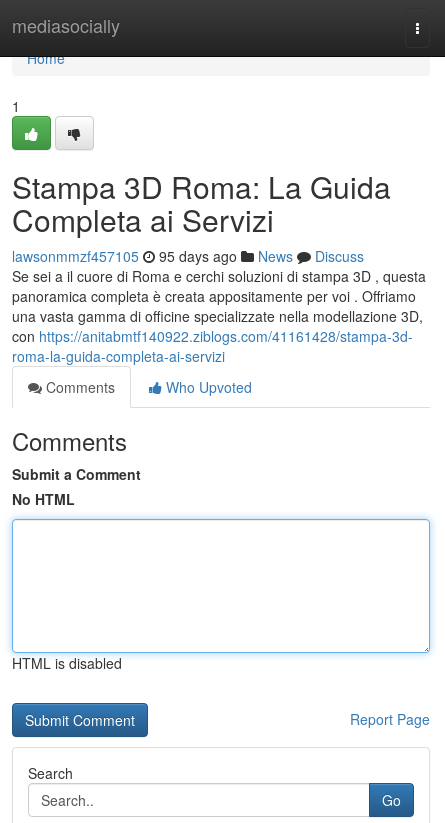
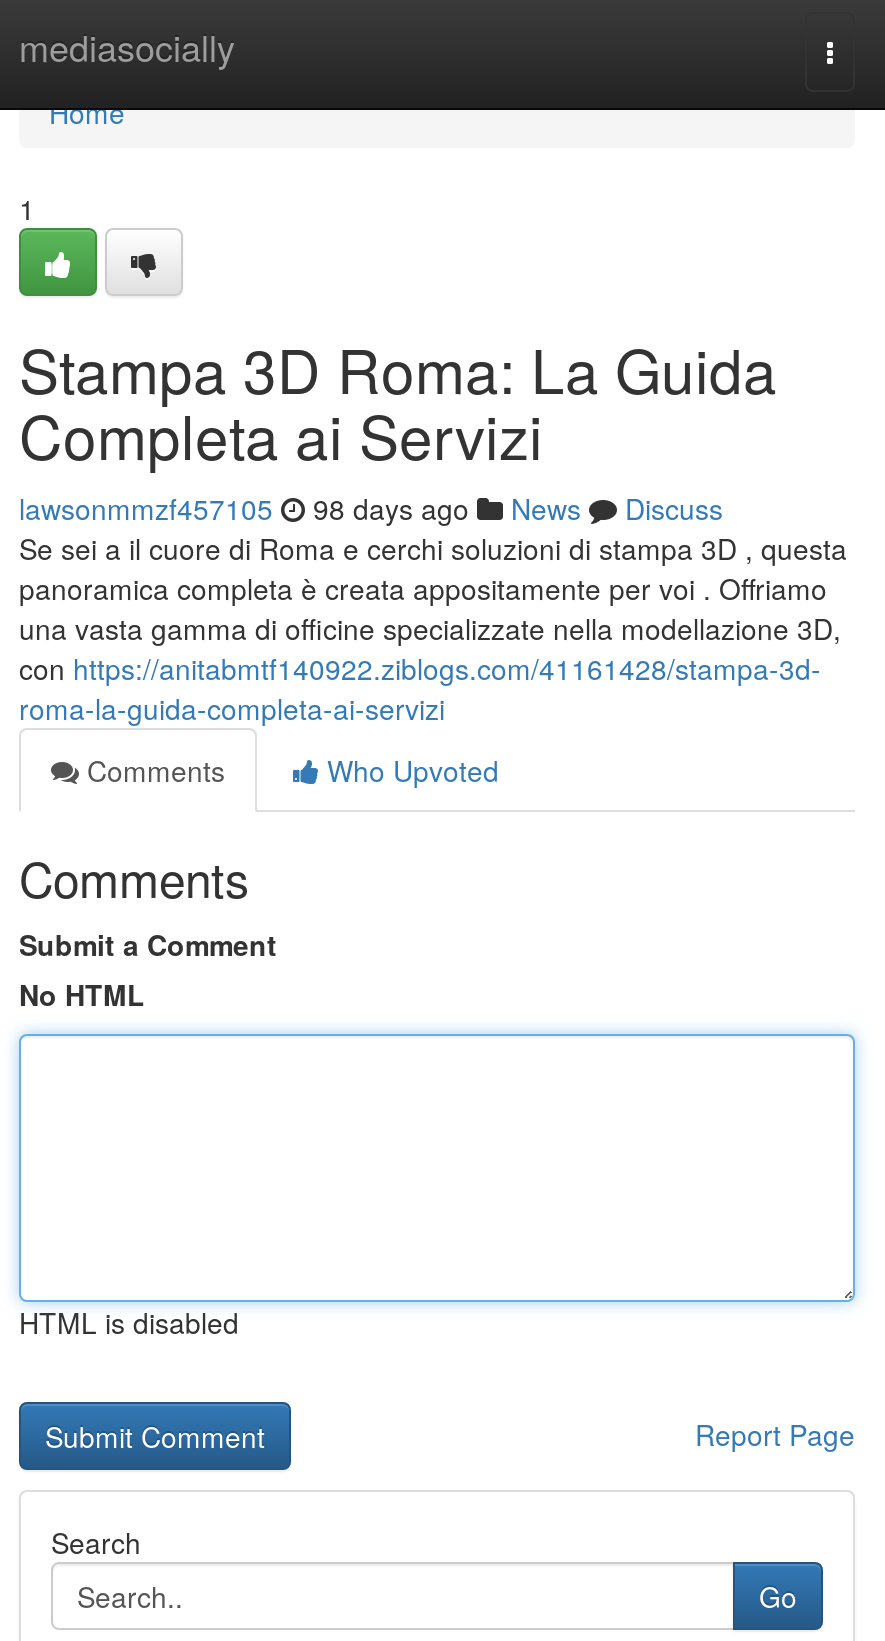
[12,246,364,266] lawsonmmzf457105 95 days ago News Discuss -> [19,488,723,528] lawsonmmzf457105 98 days ago News Discuss

